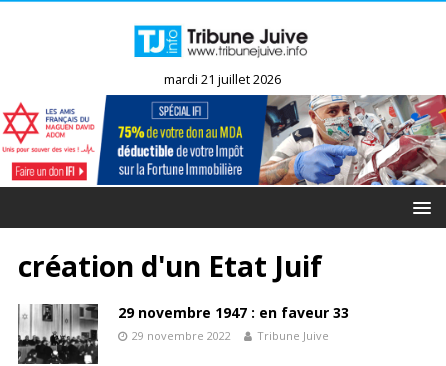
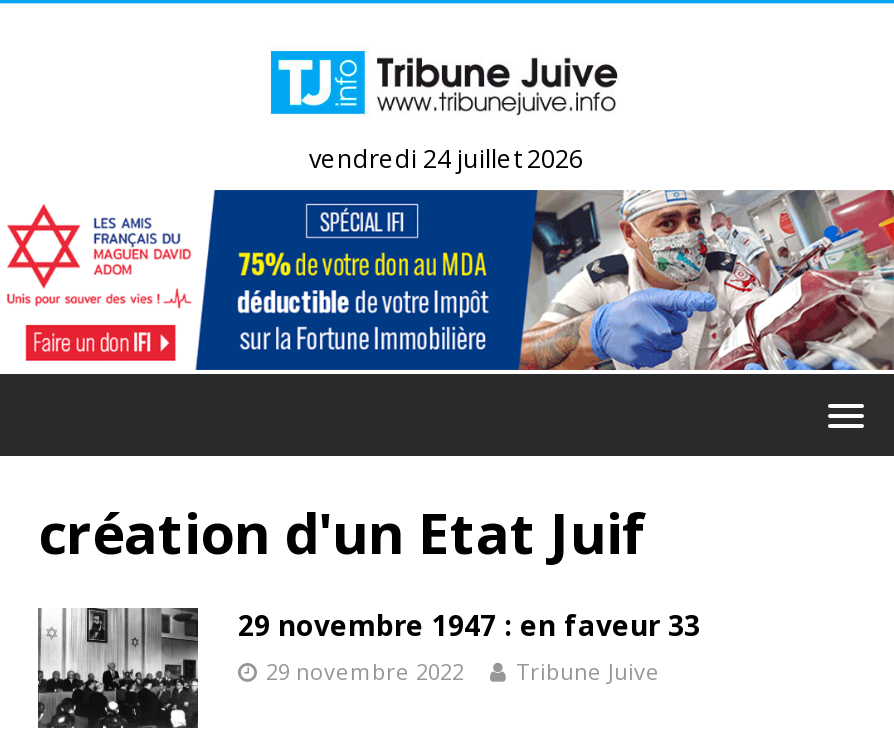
[163,71,280,88] mardi 21 juillet 2026 -> [309,143,583,177] vendredi 24 juillet 2026

